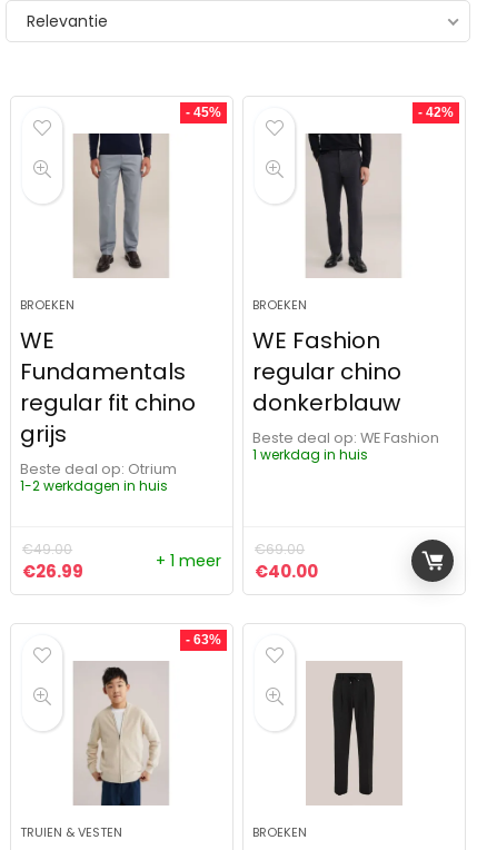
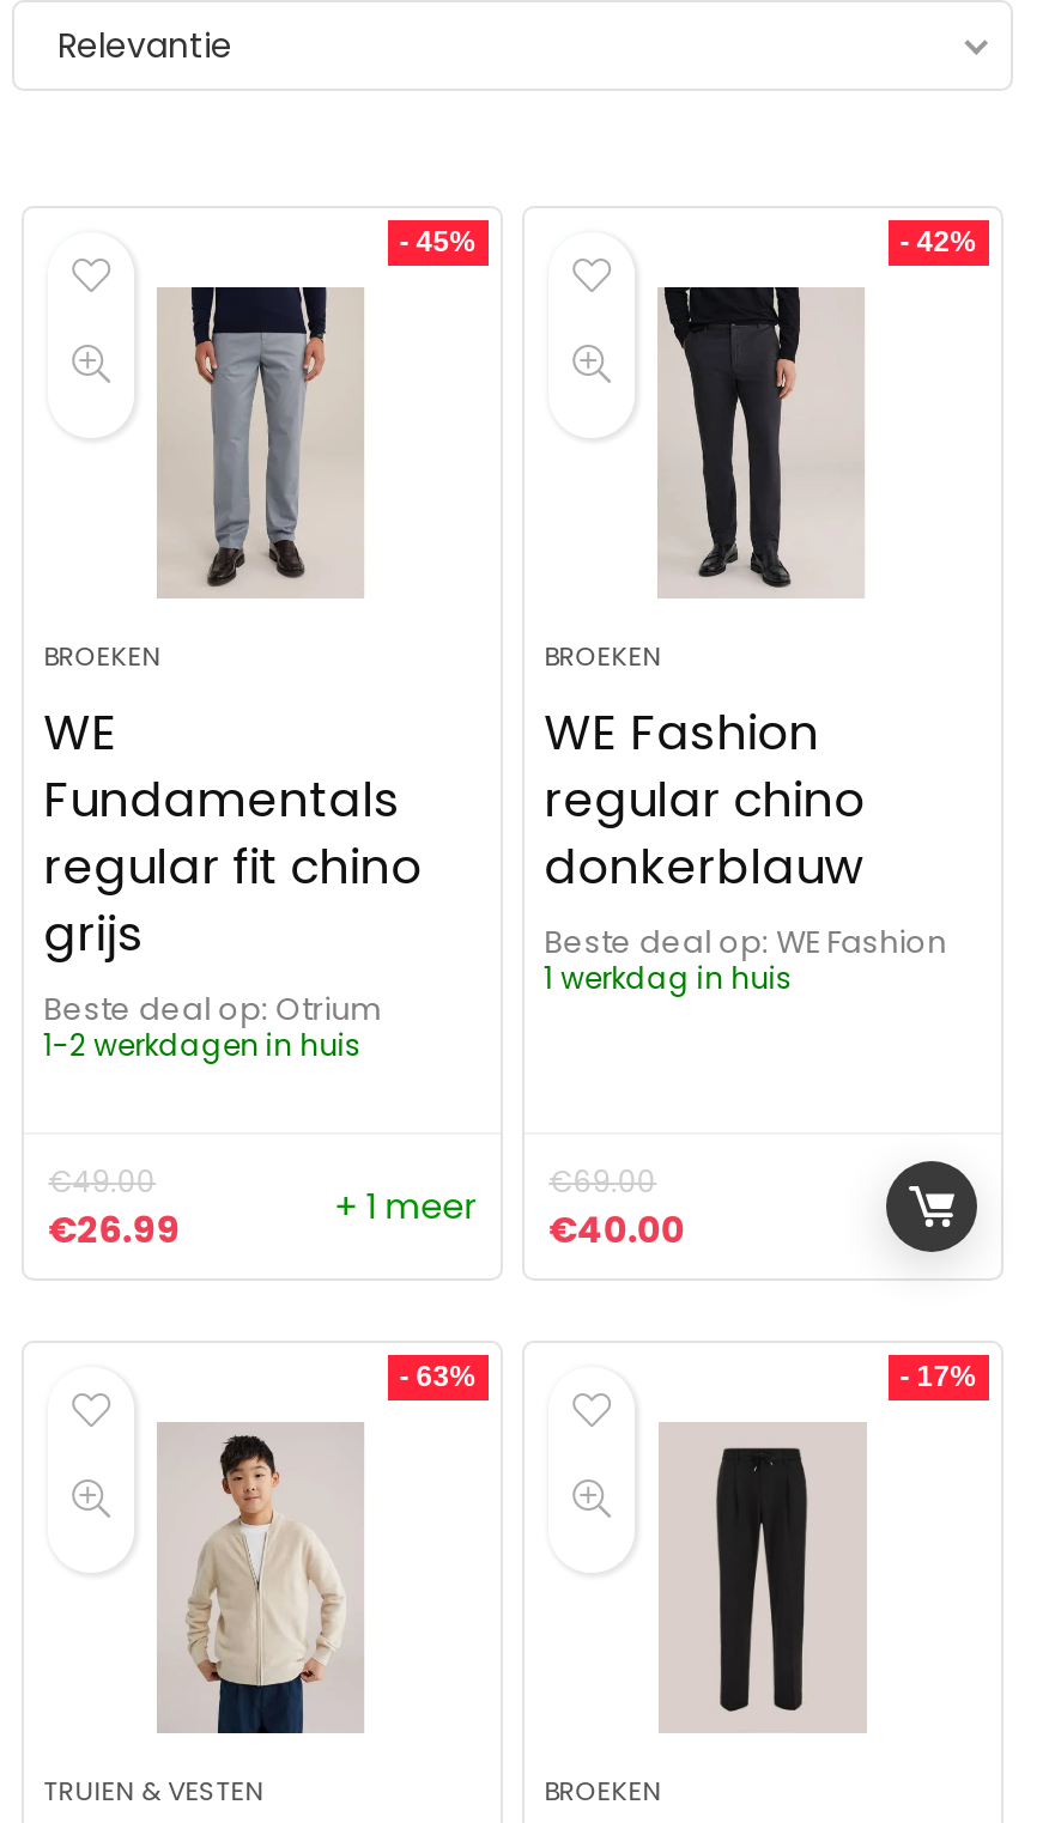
none -> [900,1360,977,1393] - 17%

